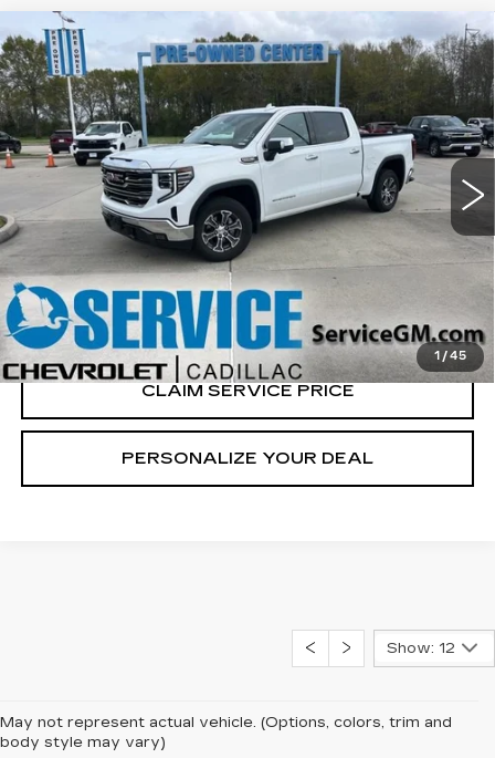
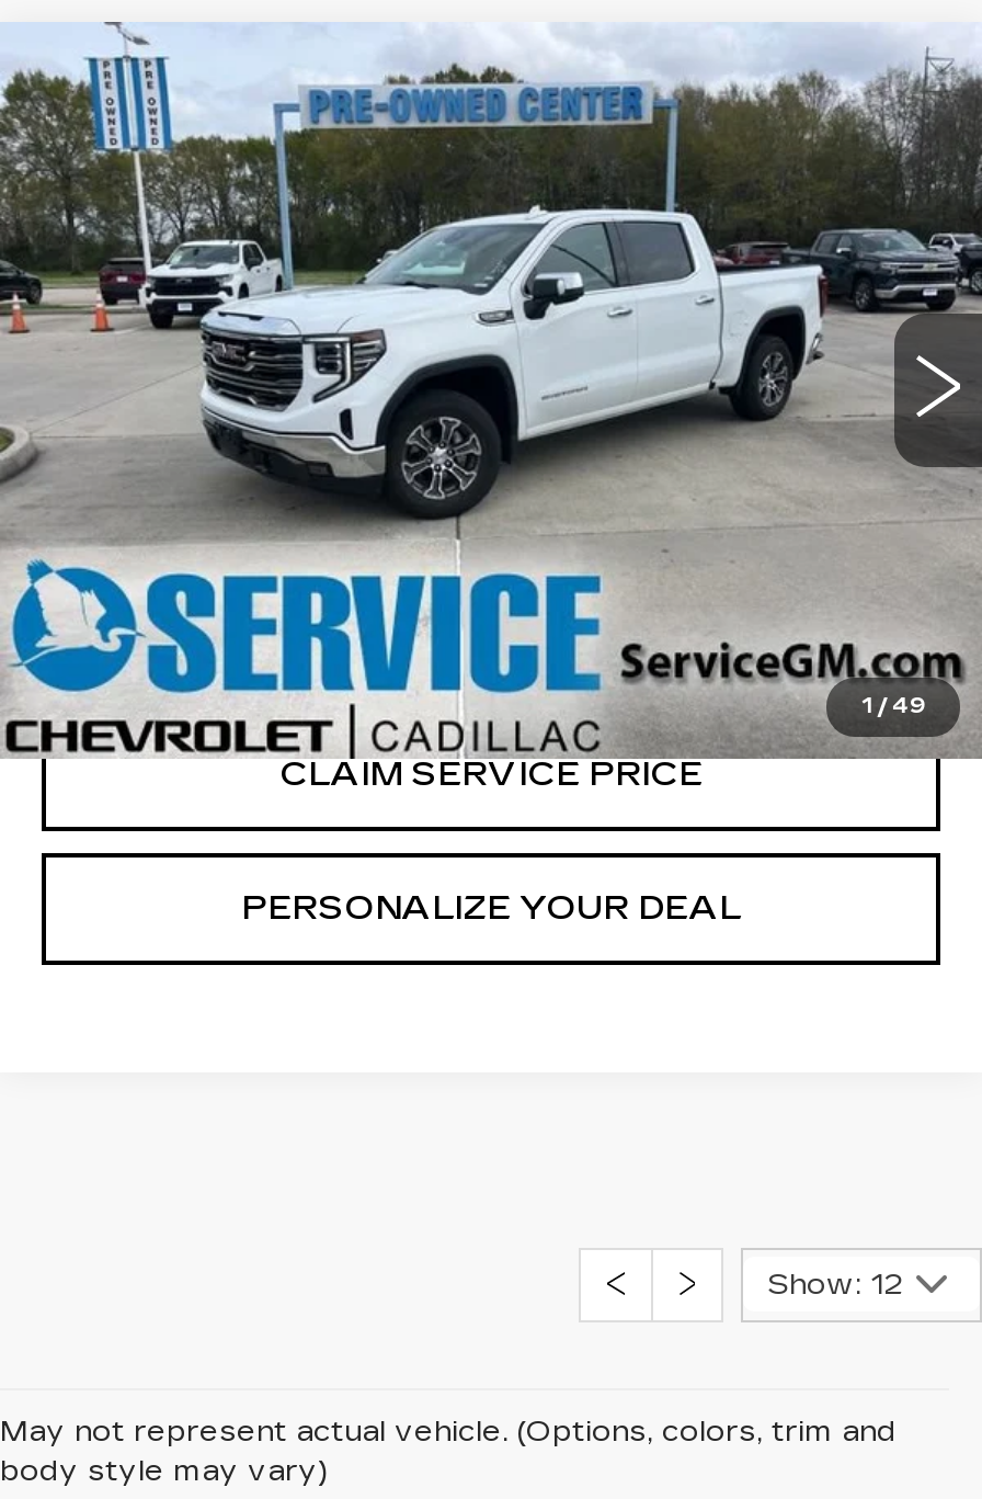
[434,350,466,363] 1 / 45 -> [861,694,925,720] 1 / 49

